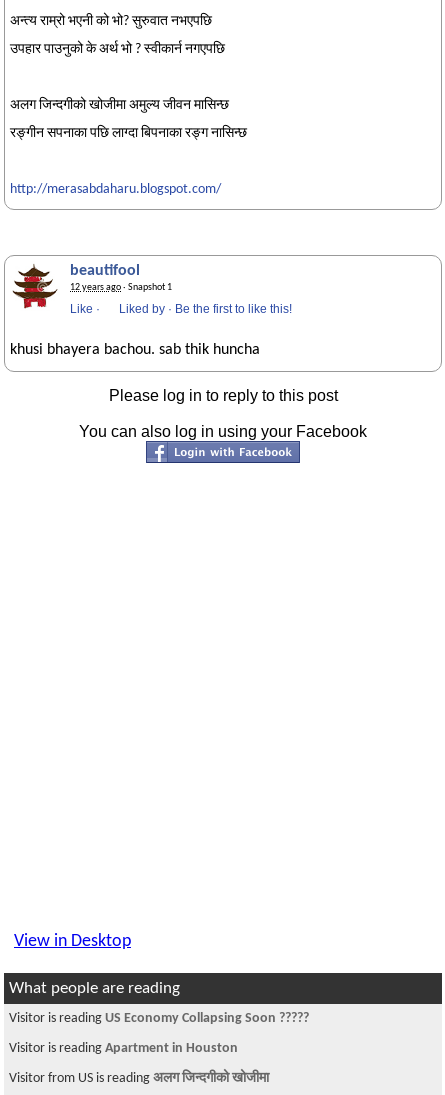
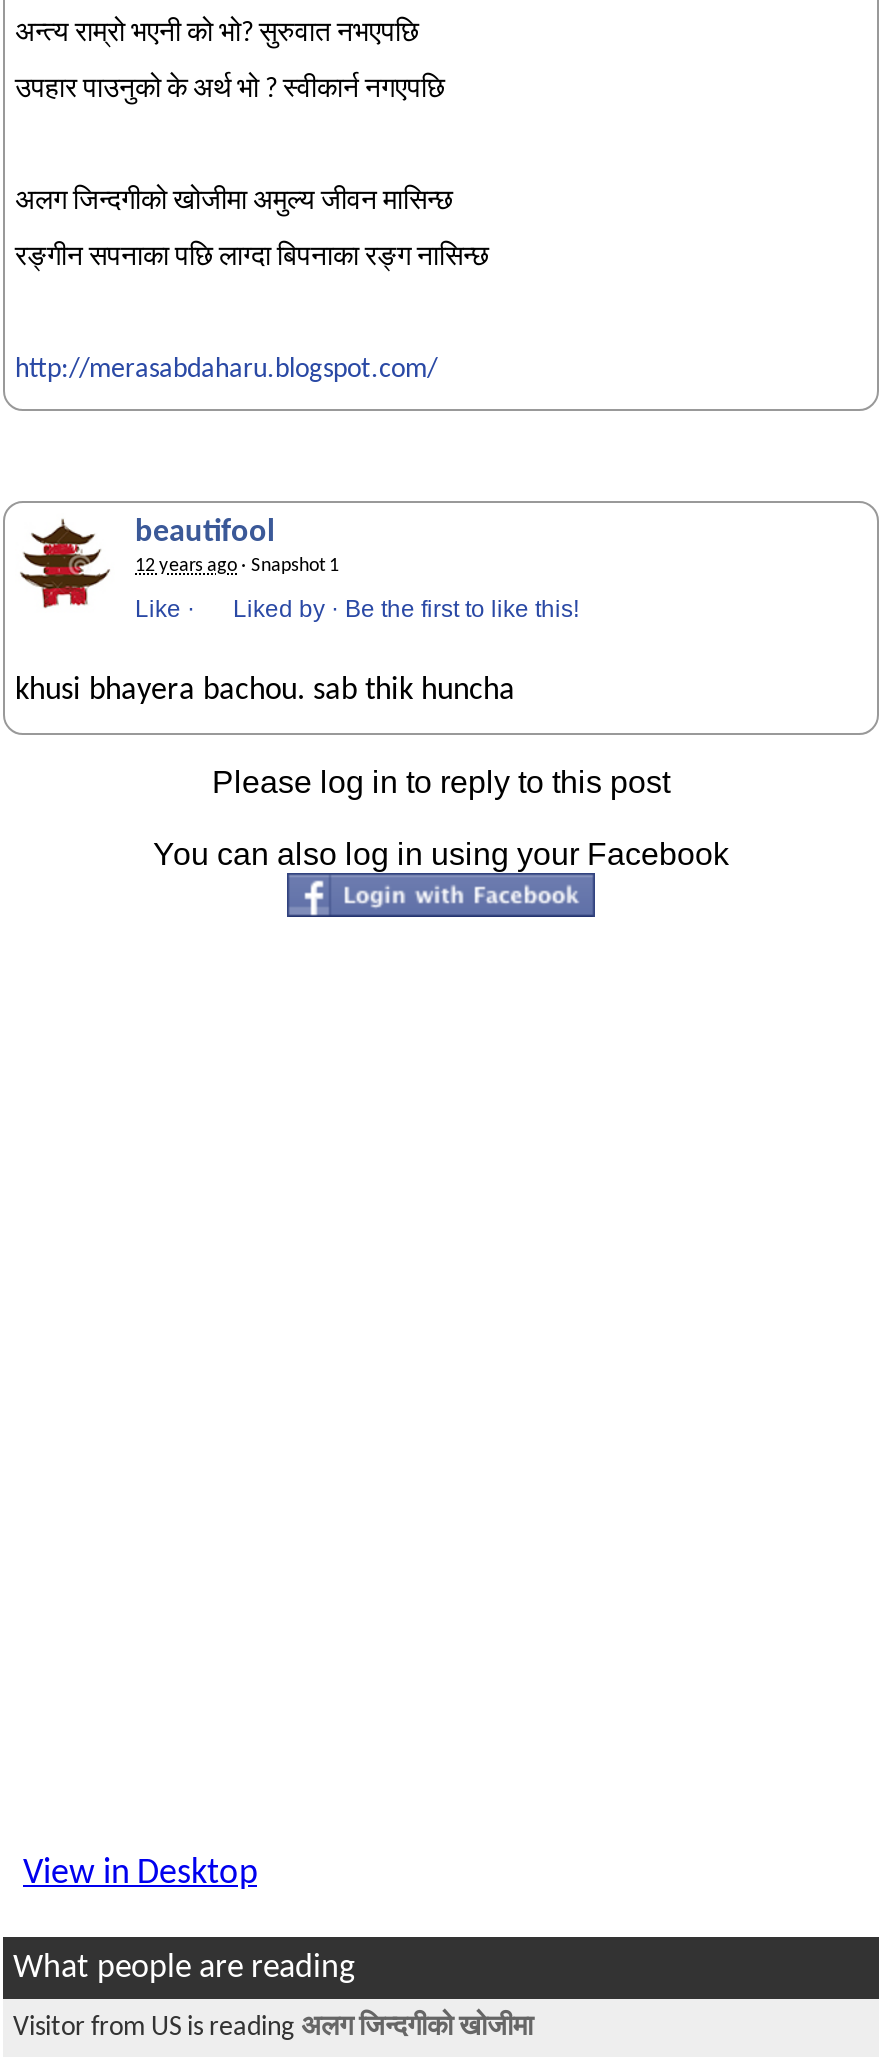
[9,1011,309,1056] Visitor is reading US Economy Collapsing Soon ????? | Visitor is reading Apartment in Houston -> none

